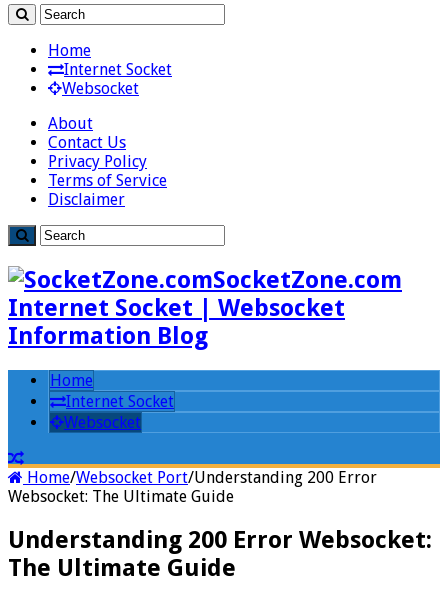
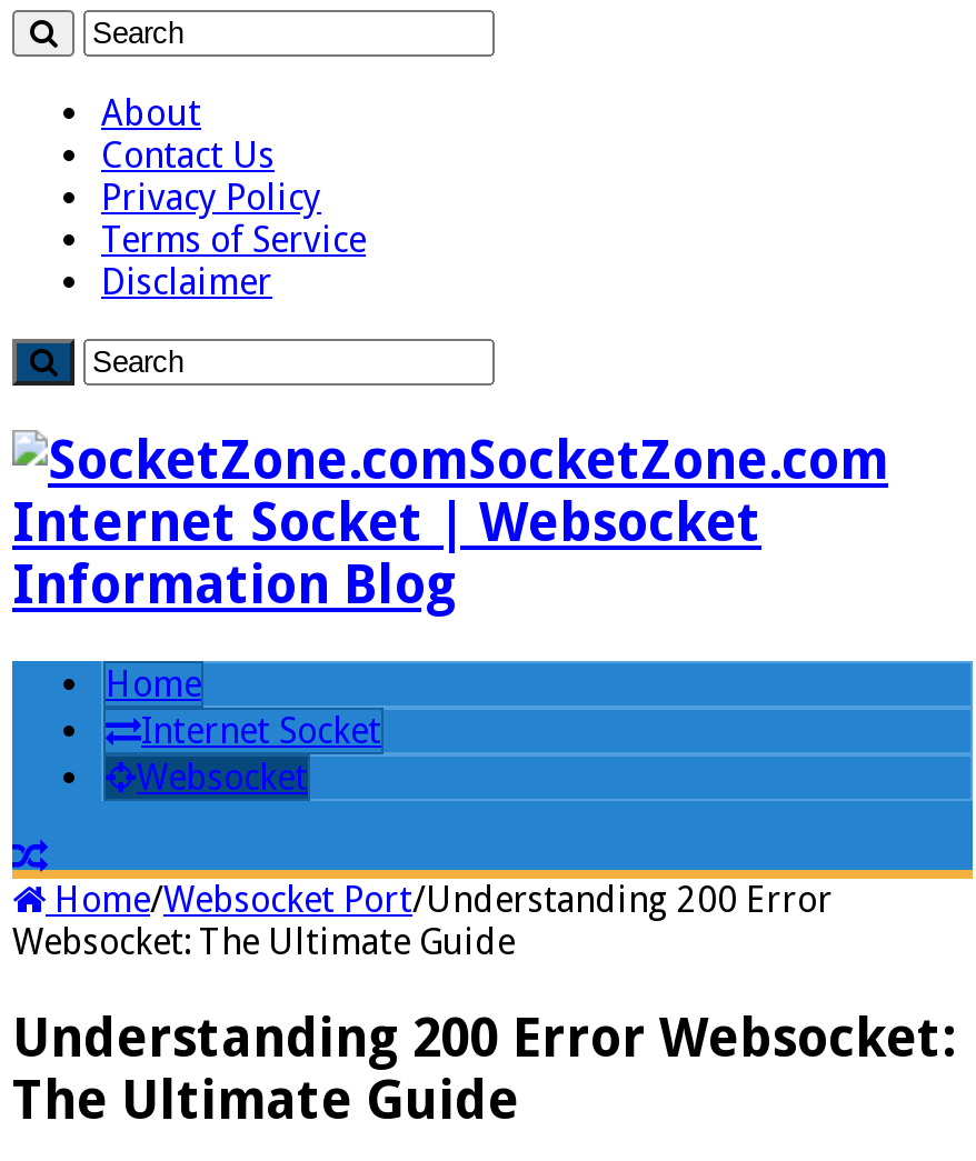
[48,41,172,98] Home | Internet Socket | Websocket -> none

